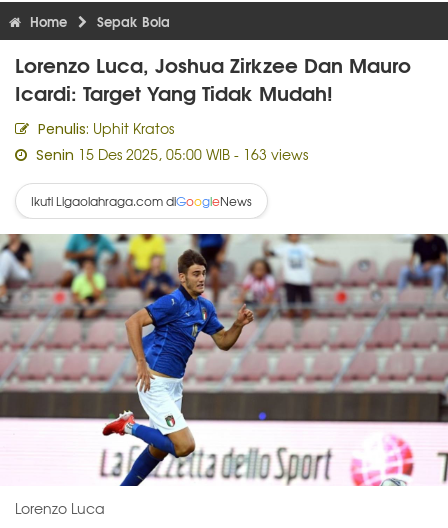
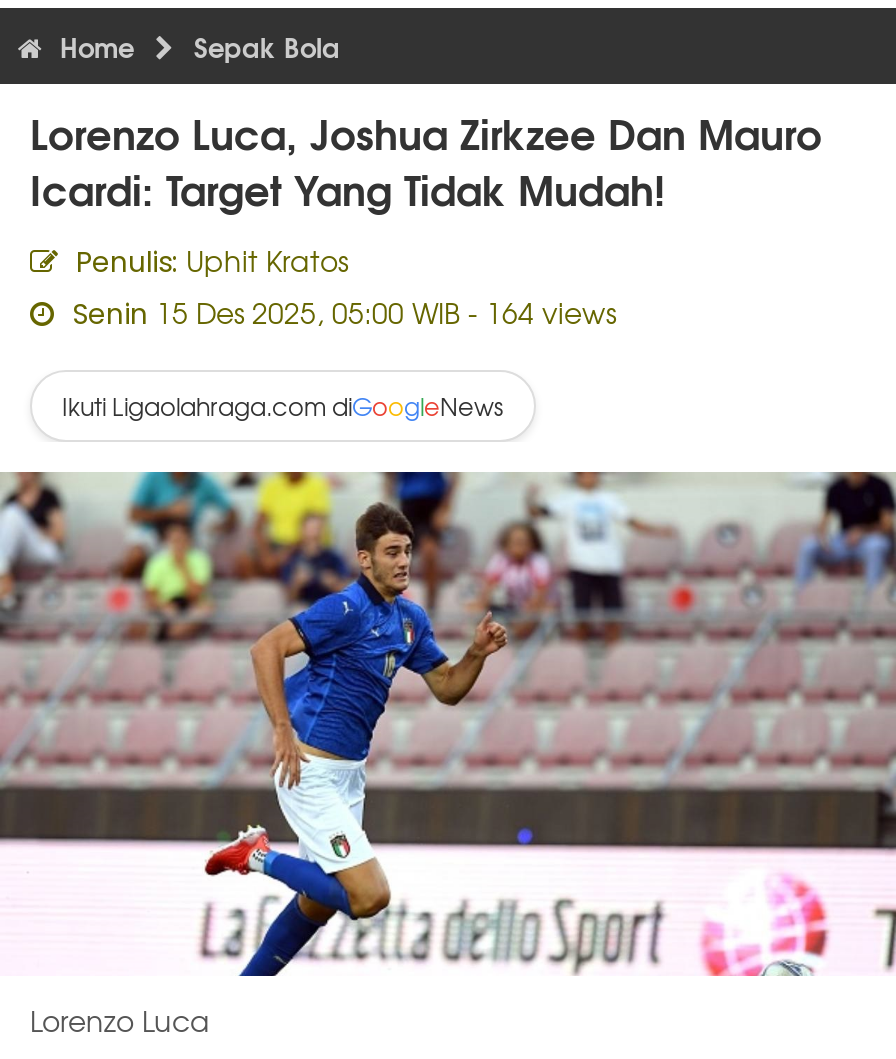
[32,144,308,164] Senin 15 Des 2025, 05:00 WIB - 163 views -> [64,292,616,332] Senin 15 Des 2025, 05:00 WIB - 164 views

